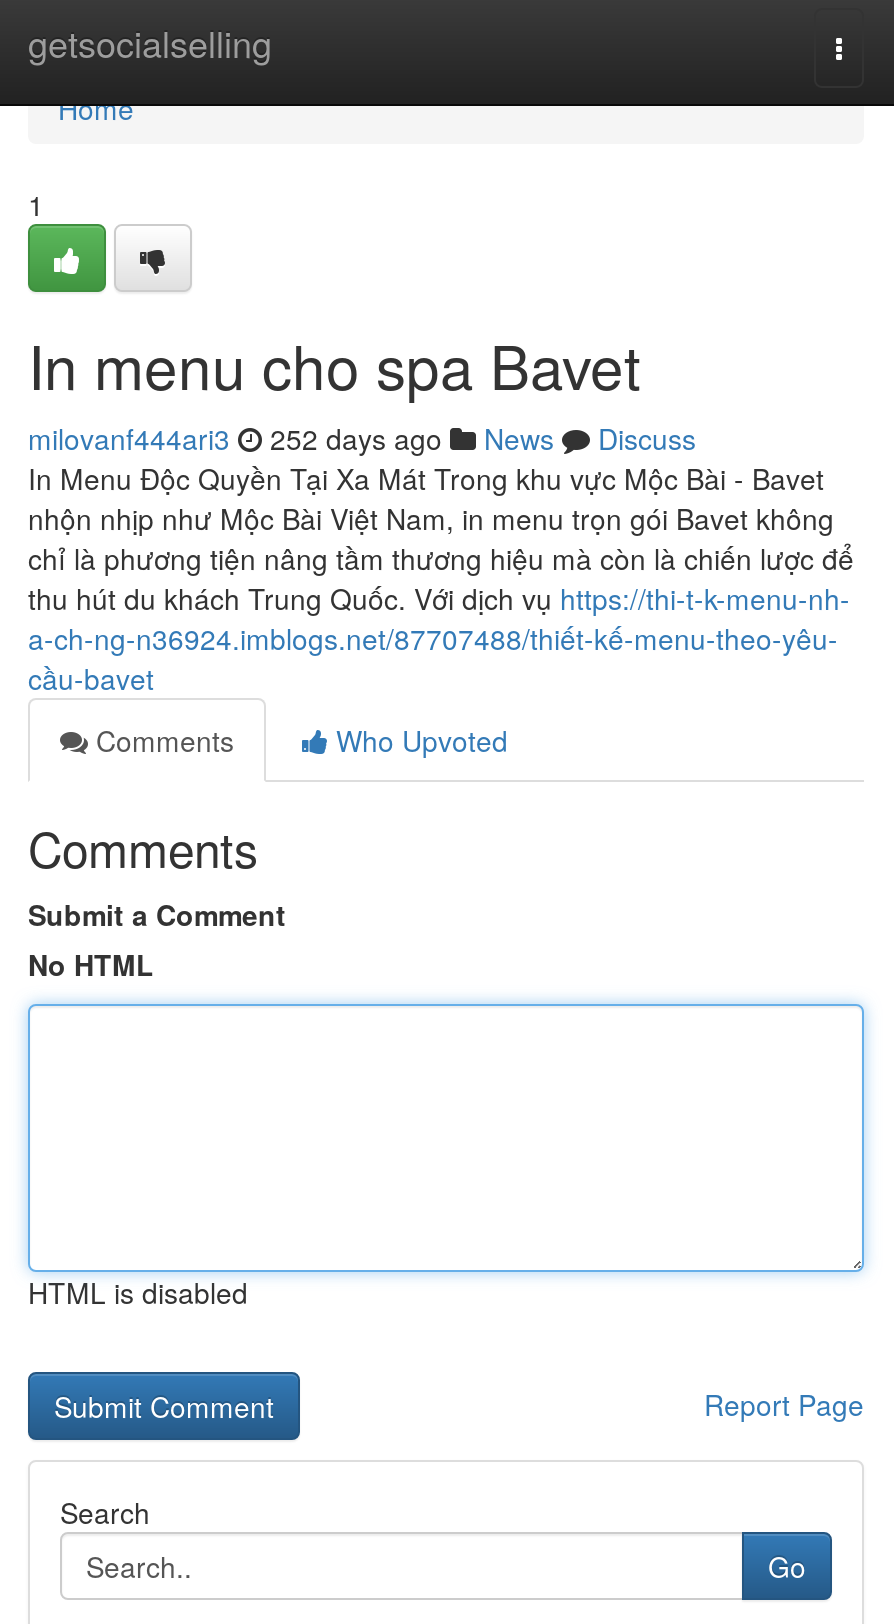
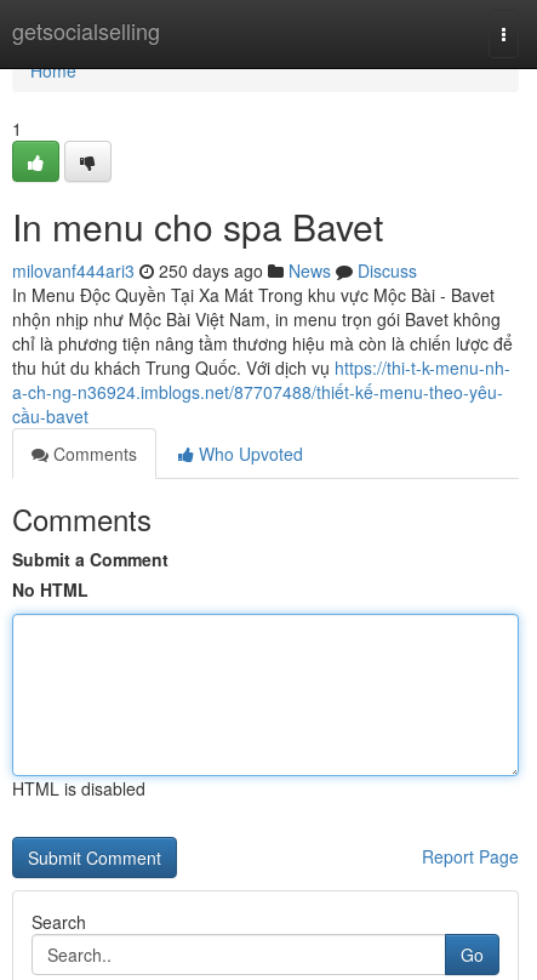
[28,418,696,458] milovanf444ari3 252 days ago News Discuss -> [12,258,417,283] milovanf444ari3 250 days ago News Discuss

